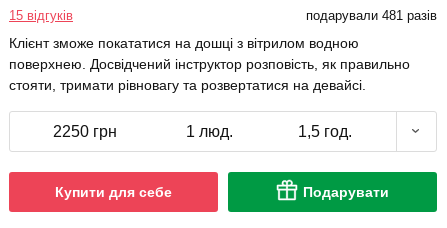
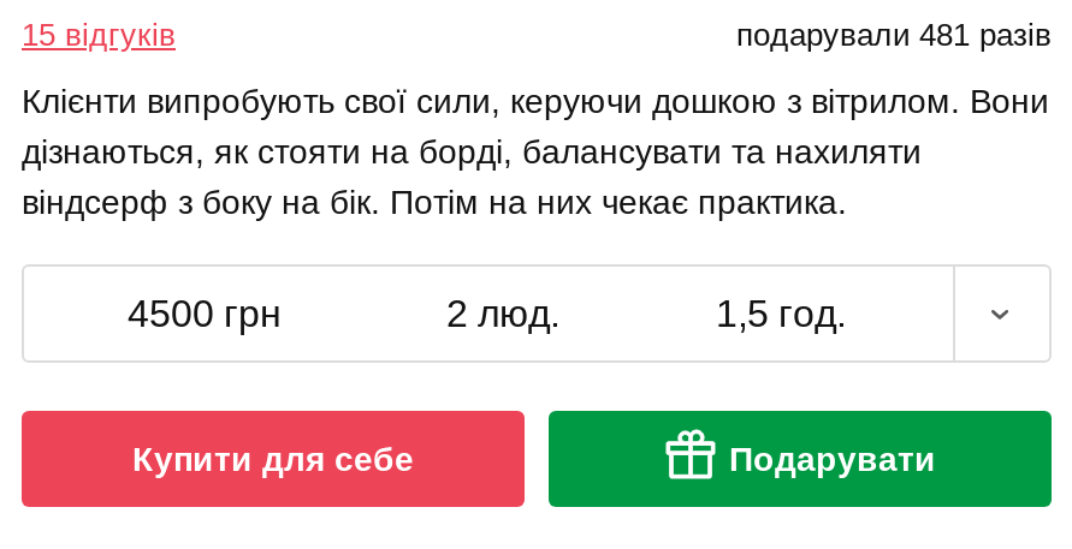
[9,35,410,93] Клієнт зможе покататися на дошці з вітрилом водною | поверхнею. Досвідчений інструктор розповість, як правильно | стояти, тримати рівновагу та розвертатися на девайсі. -> [22,82,1049,222] Клієнти випробують свої сили, керуючи дошкою з вітрилом. Вони | дізнаються, як стояти на борді, балансувати та нахиляти | віндсерф з боку на бік. Потім на них чекає практика.
[53,123,232,140] 2250 грн | 1 люд. -> [128,294,559,335] 4500 грн | 2 люд.

